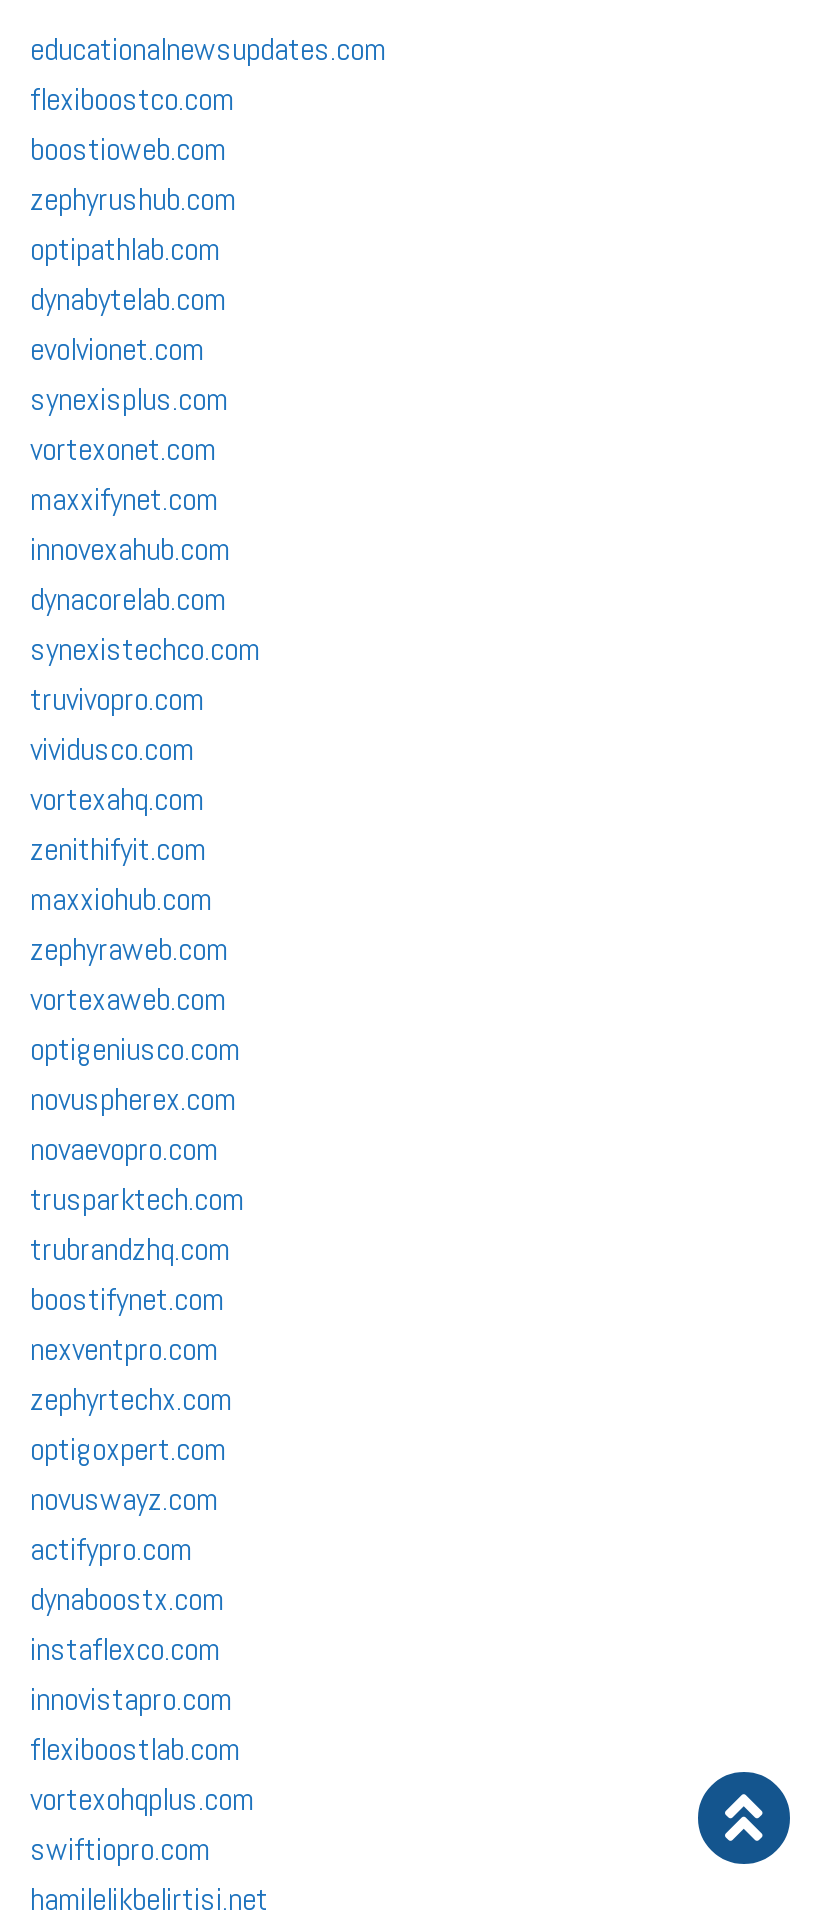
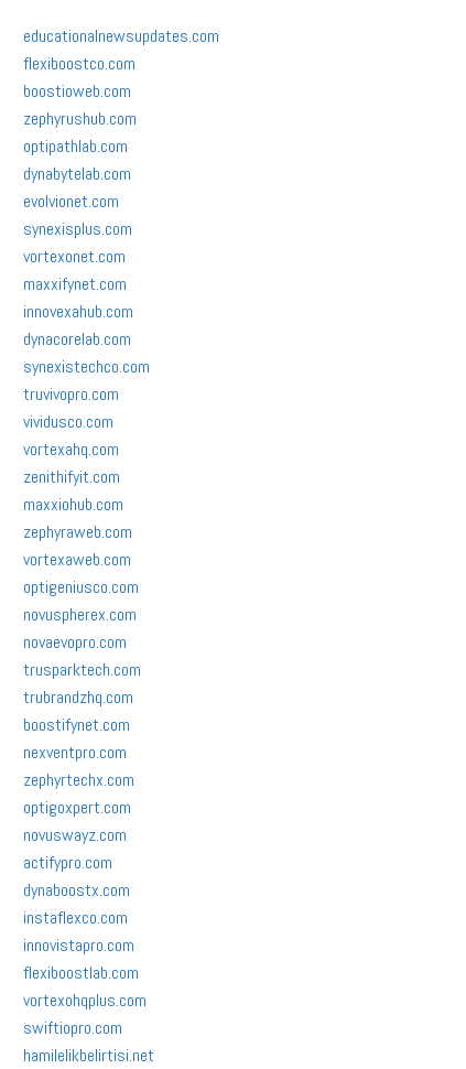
[694,1768,794,1868] [image] -> none

